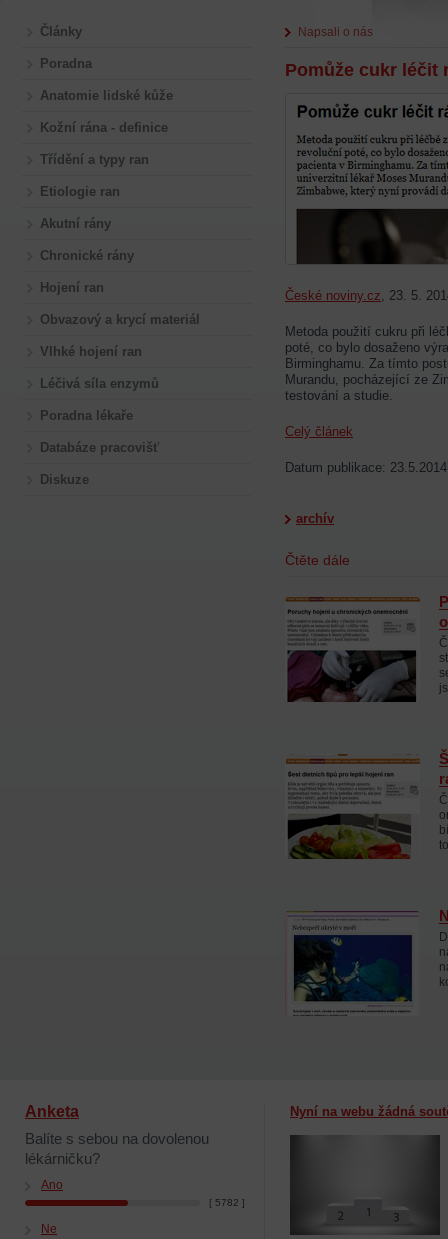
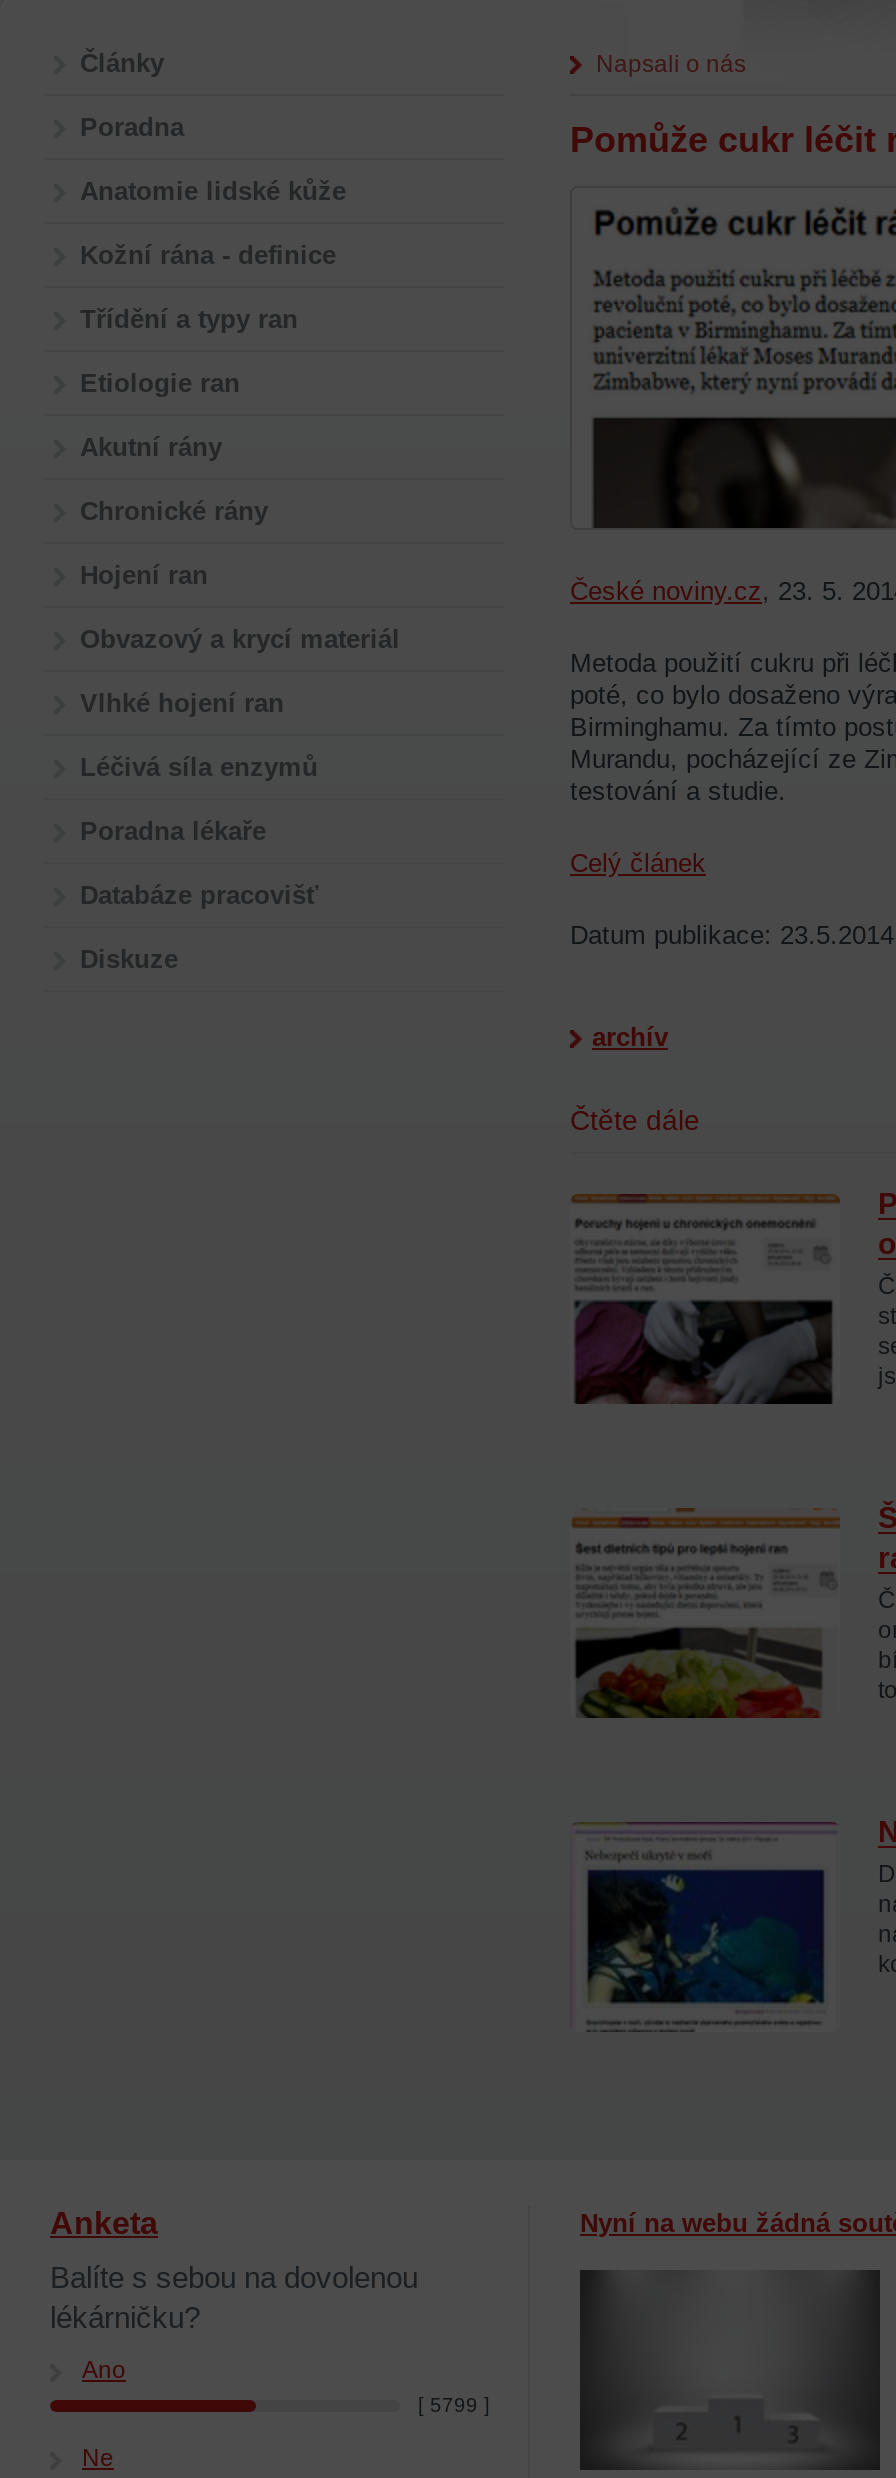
[209,1197,245,1208] [ 5782 ] -> [418,2394,490,2416] [ 5799 ]

